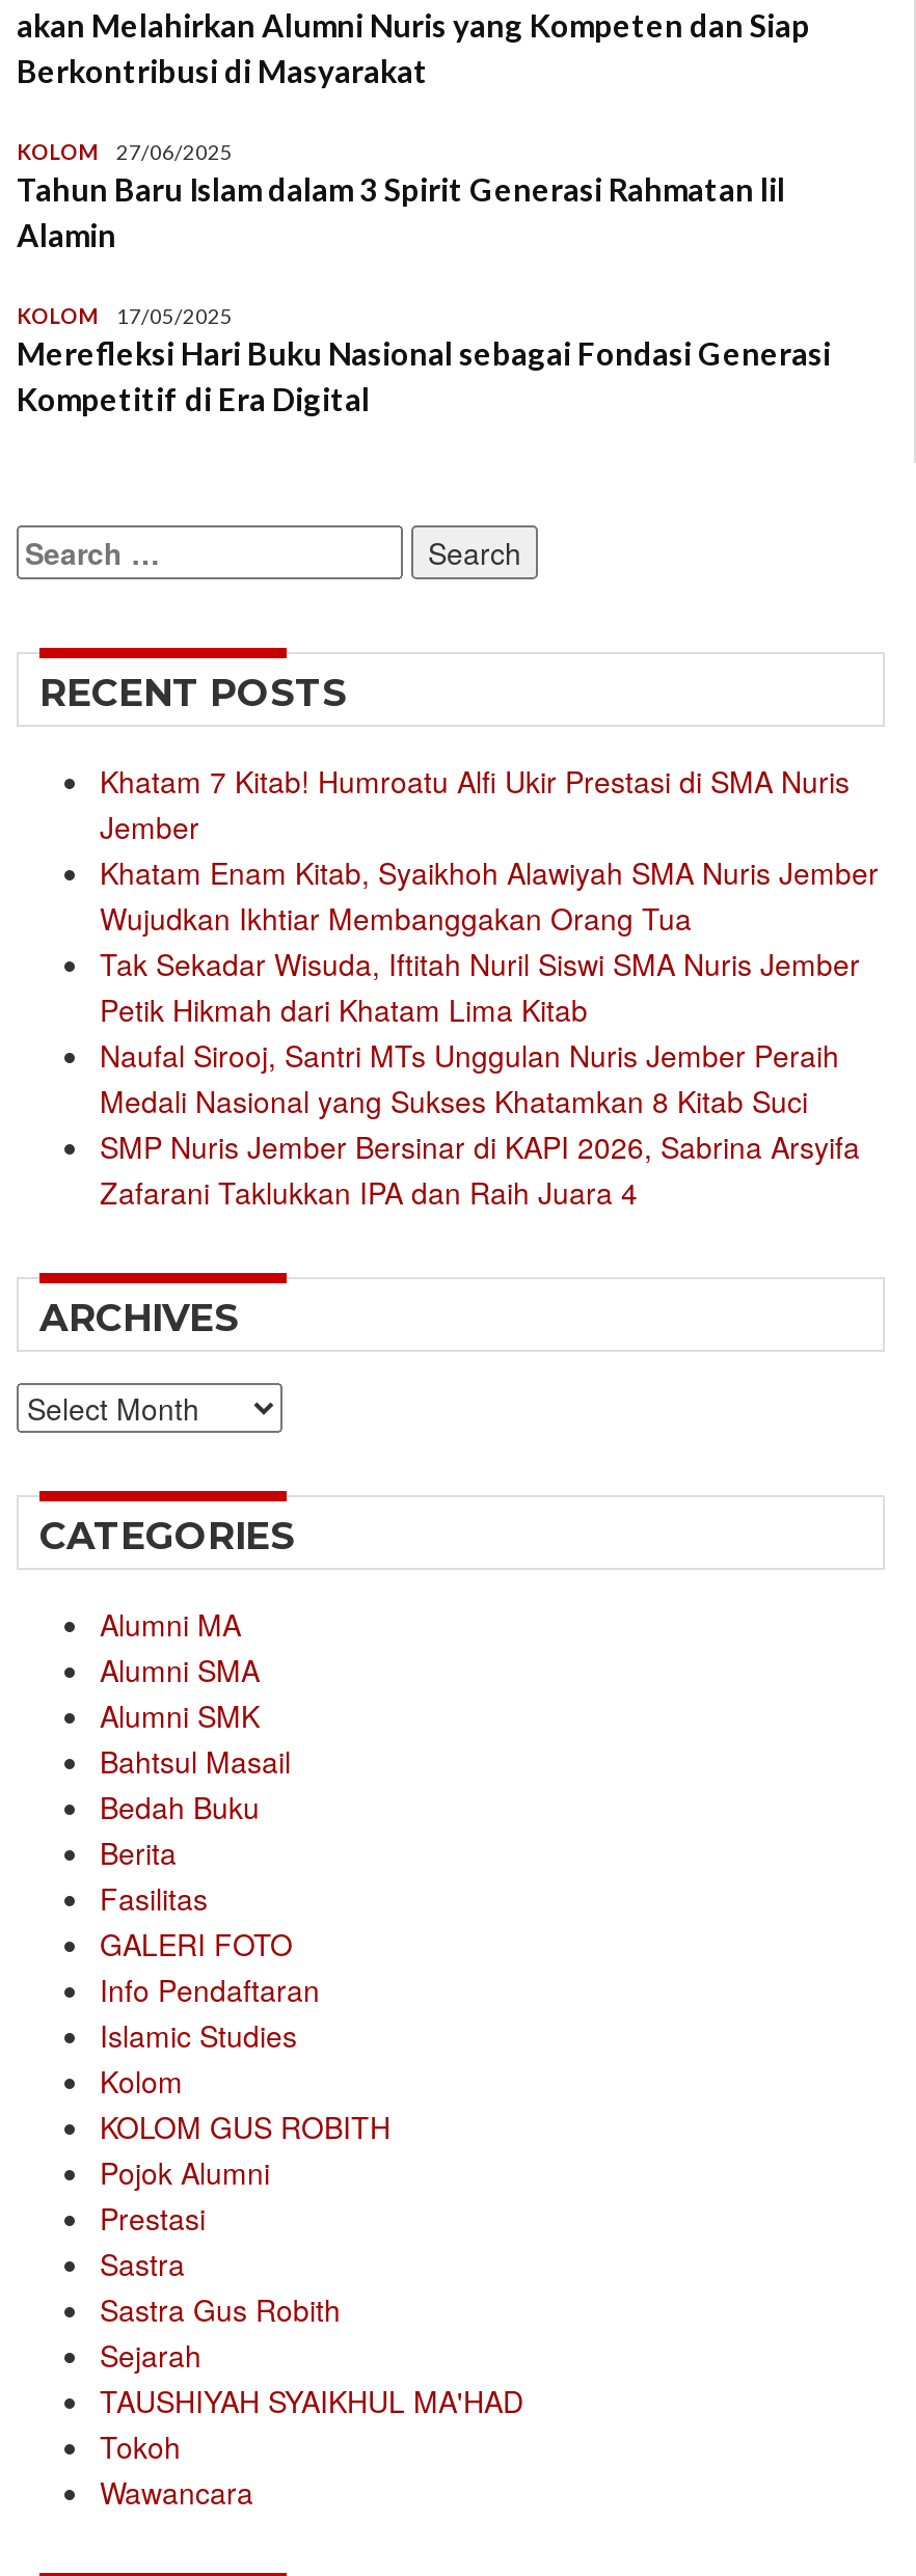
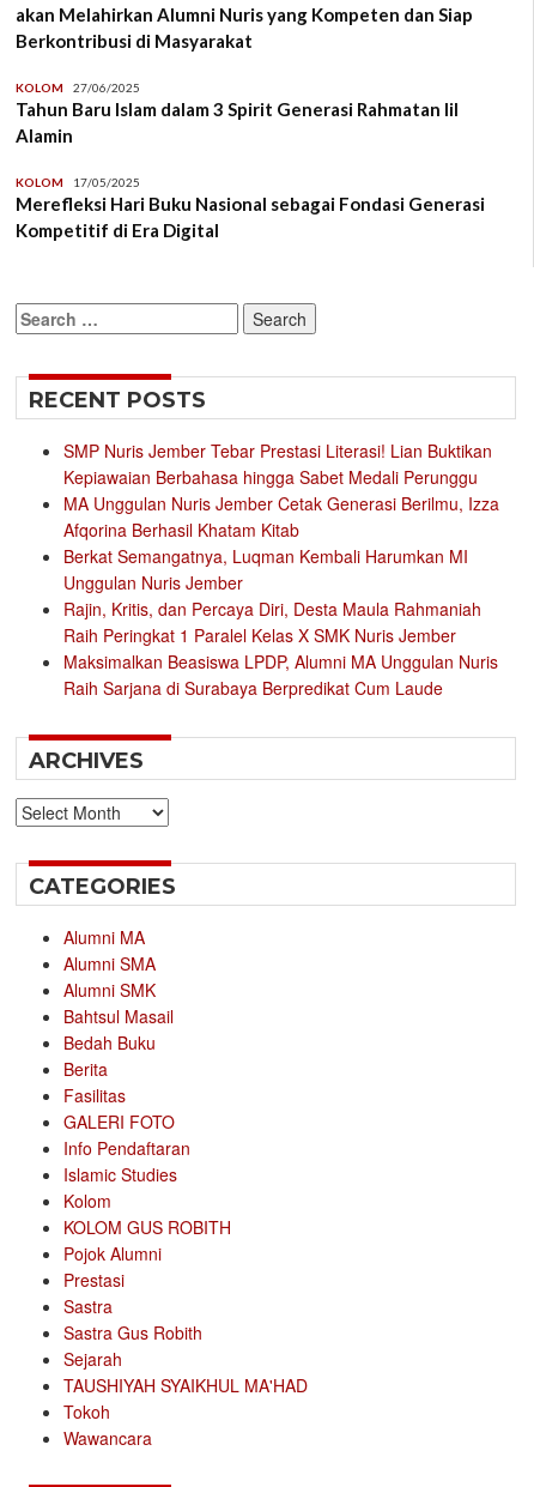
[100,759,879,1212] Khatam 7 Kitab! Humroatu Alfi Ukir Prestasi di SMA Nuris | Jember | Khatam Enam Kitab, Syaikhoh Alawiyah SMA Nuris Jember | Wujudkan Ikhtiar Membanggakan Orang Tua | Tak Sekadar Wisuda, Iftitah Nuril Siswi SMA Nuris Jember | Petik Hikmah dari Khatam Lima Kitab | Naufal Sirooj, Santri MTs Unggulan Nuris Jember Peraih | Medali Nasional yang Sukses Khatamkan 8 Kitab Suci | SMP Nuris Jember Bersinar di KAPI 2026, Sabrina Arsyifa | Zafarani Taklukkan IPA dan Raih Juara 4 -> [63,438,499,699] SMP Nuris Jember Tebar Prestasi Literasi! Lian Buktikan | Kepiawaian Berbahasa hingga Sabet Medali Perunggu | MA Unggulan Nuris Jember Cetak Generasi Berilmu, Izza | Afqorina Berhasil Khatam Kitab | Berkat Semangatnya, Luqman Kembali Harumkan MI | Unggulan Nuris Jember | Rajin, Kritis, dan Percaya Diri, Desta Maula Rahmaniah | Raih Peringkat 1 Paralel Kelas X SMK Nuris Jember | Maksimalkan Beasiswa LPDP, Alumni MA Unggulan Nuris | Raih Sarjana di Surabaya Berpredikat Cum Laude

